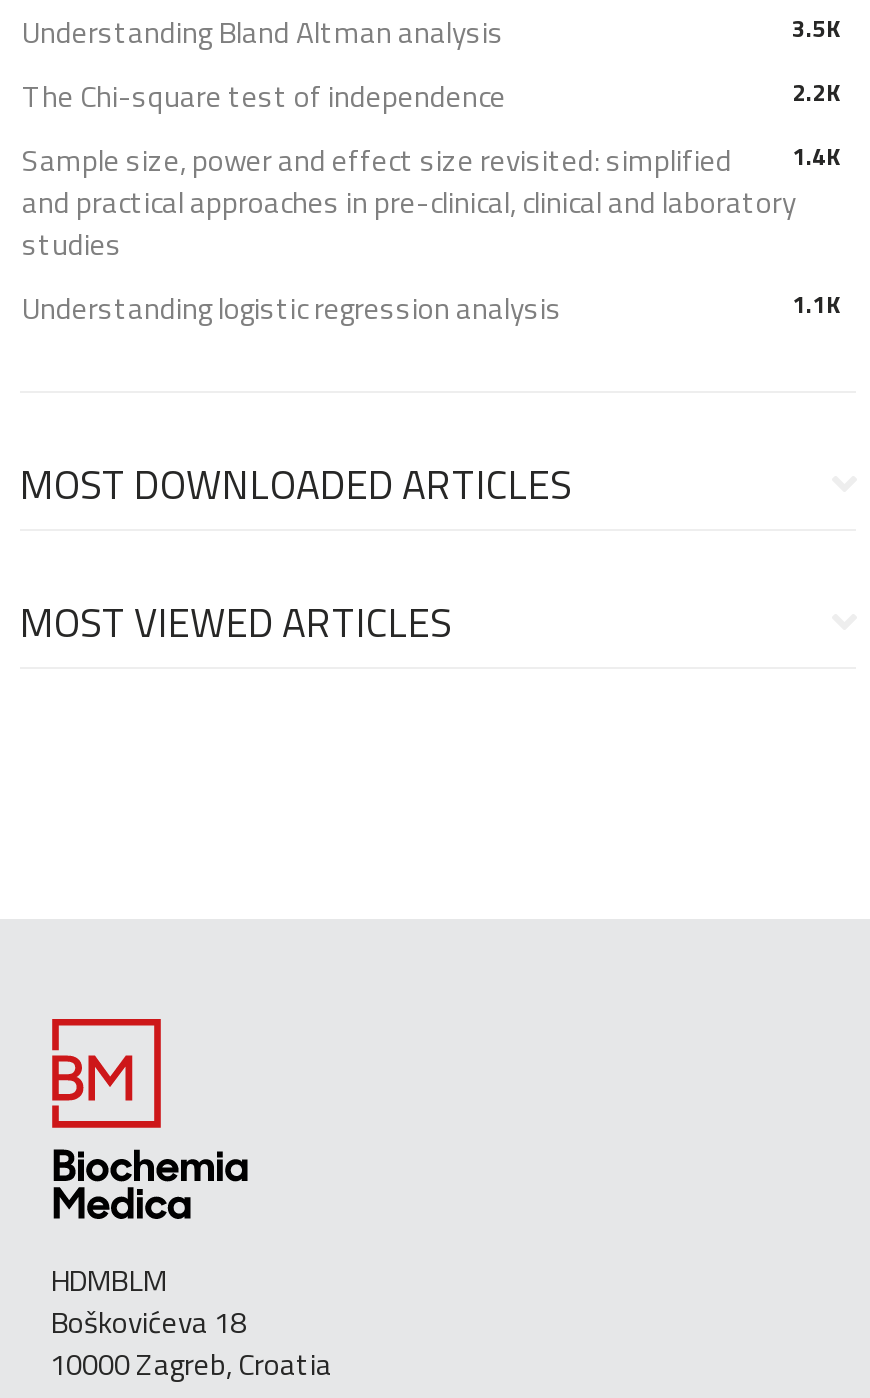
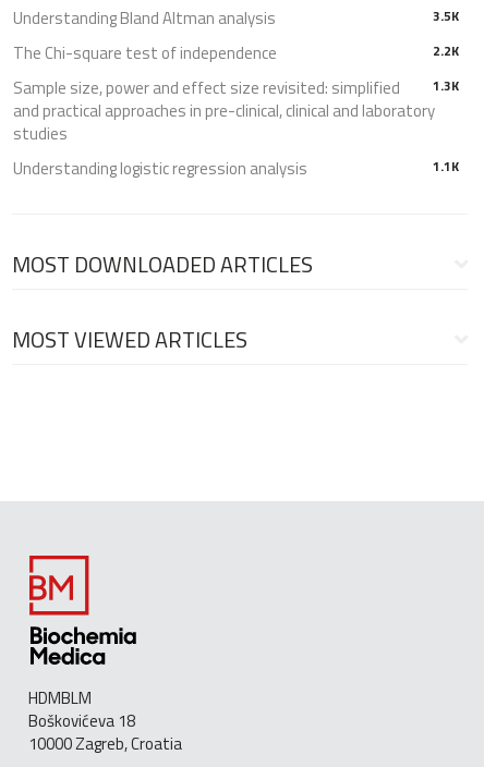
[22,137,840,183] Sample size, power and effect size revisited: simplified 1.4K -> [13,75,459,100] Sample size, power and effect size revisited: simplified 1.3K

